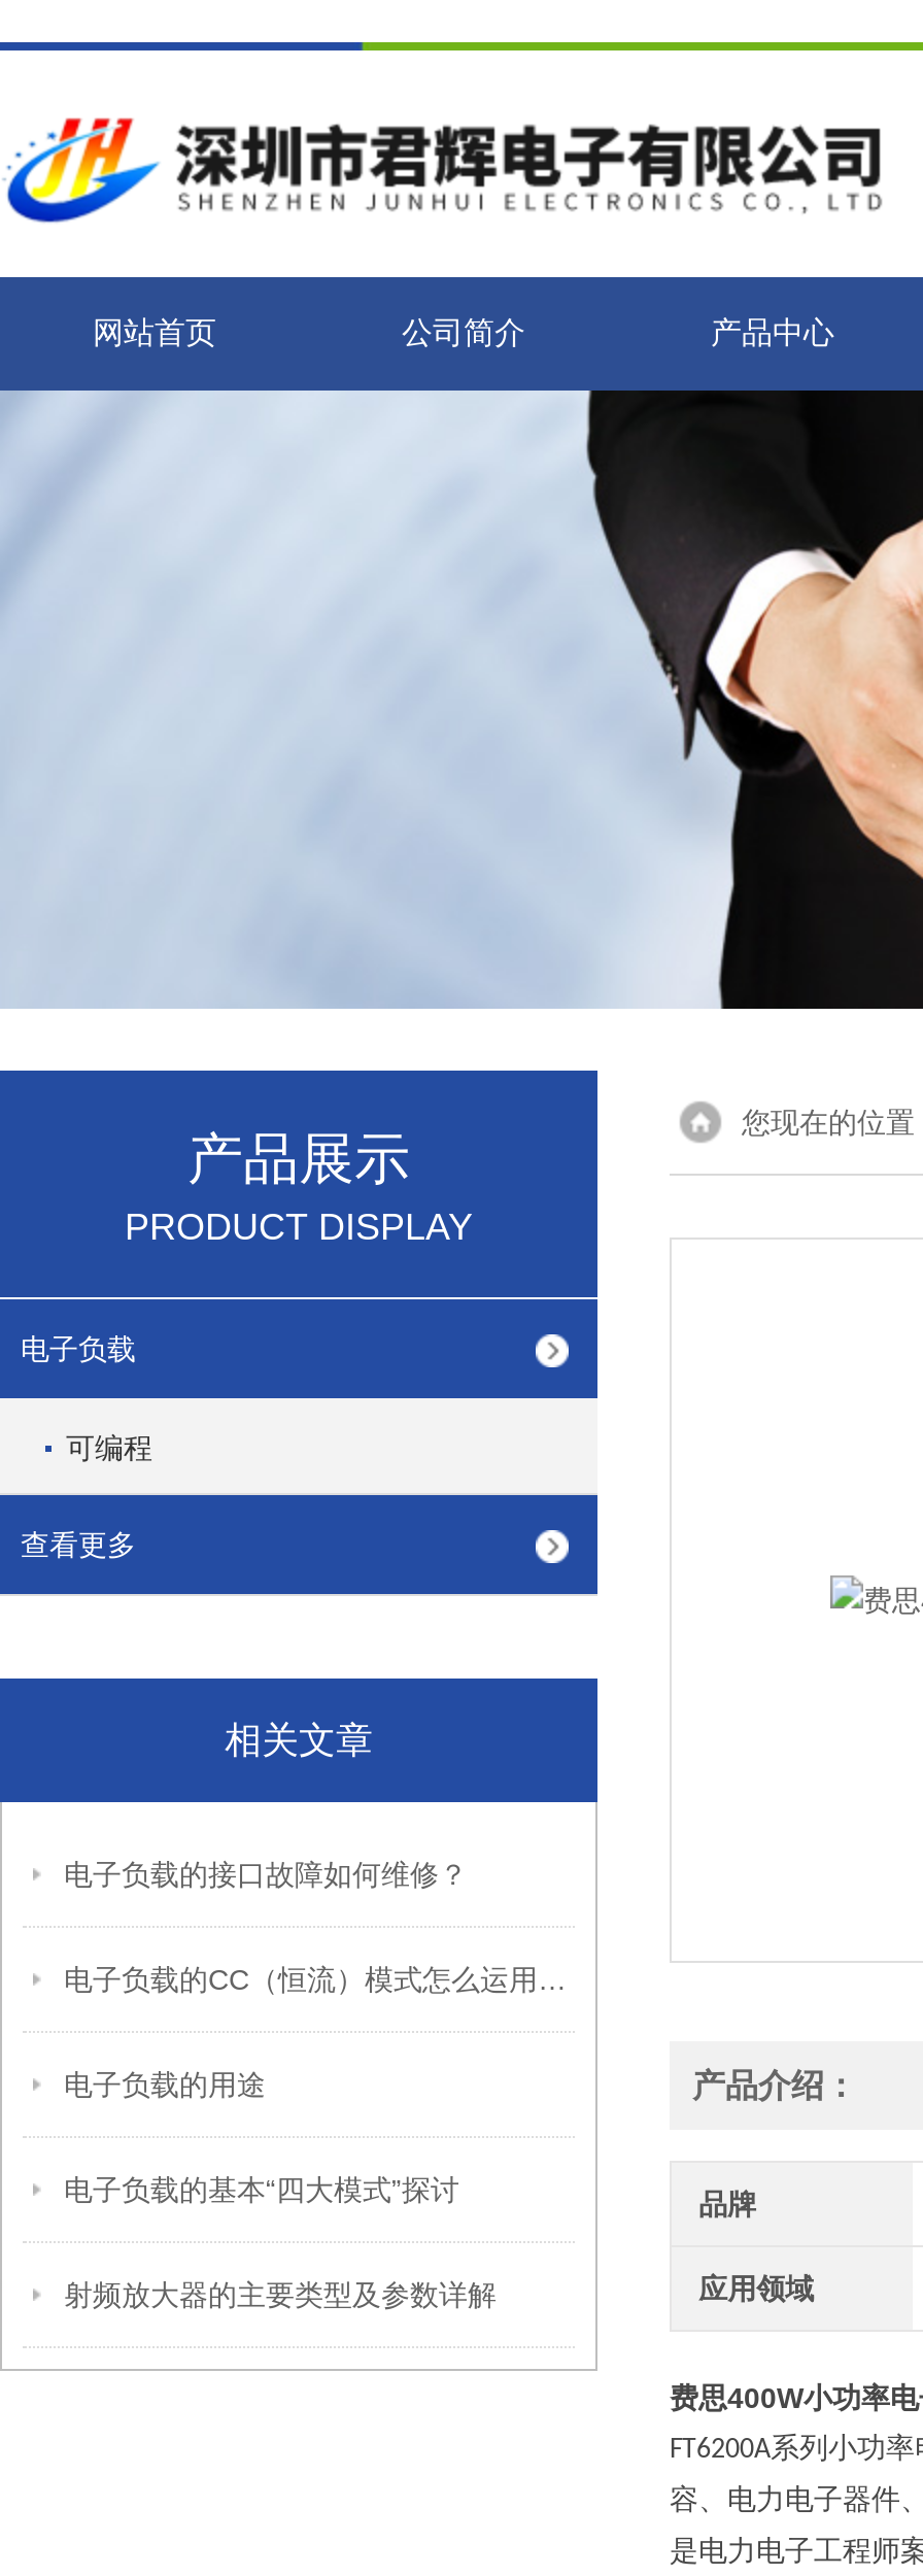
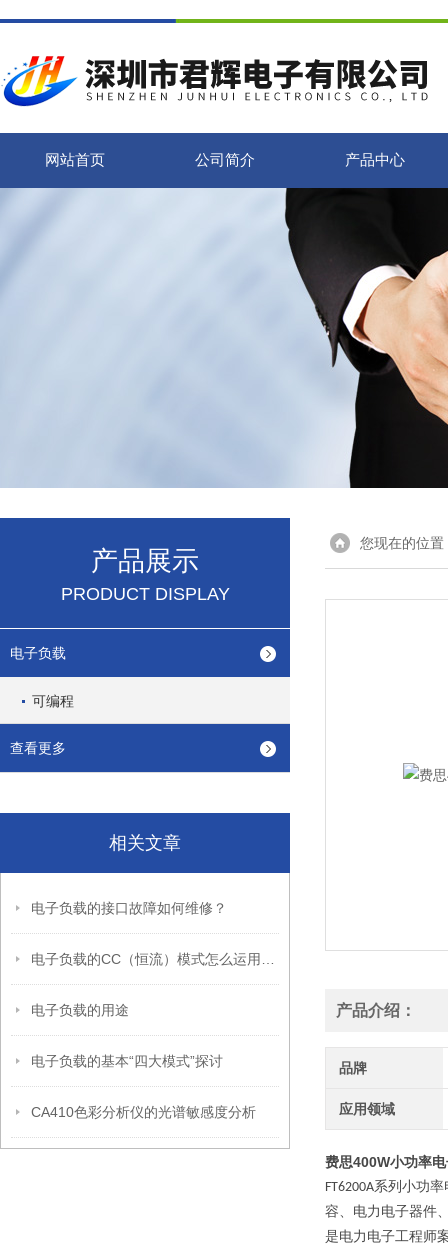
[64,2278,497,2311] 射频放大器的主要类型及参数详解 -> [31,1104,256,1120] CA410色彩分析仪的光谱敏感度分析

